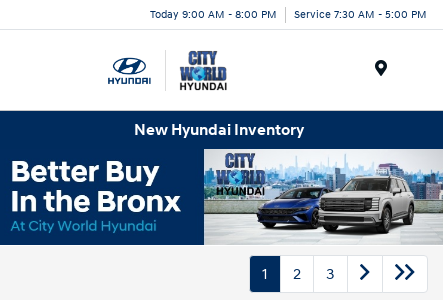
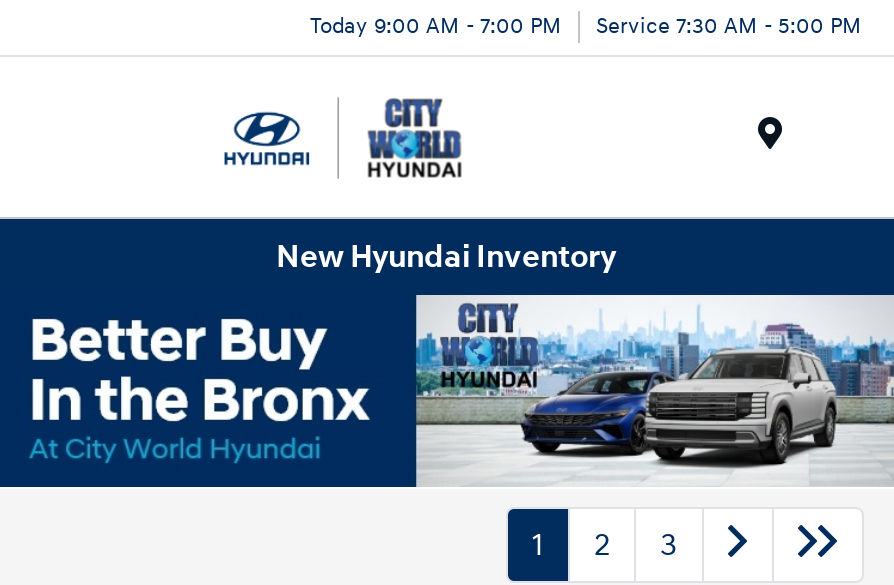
[150,7,427,20] Today 9:00 AM - 8:00 PM Service 7:30 AM - 5:00 PM -> [310,12,862,38] Today 9:00 AM - 7:00 PM Service 7:30 AM - 5:00 PM

